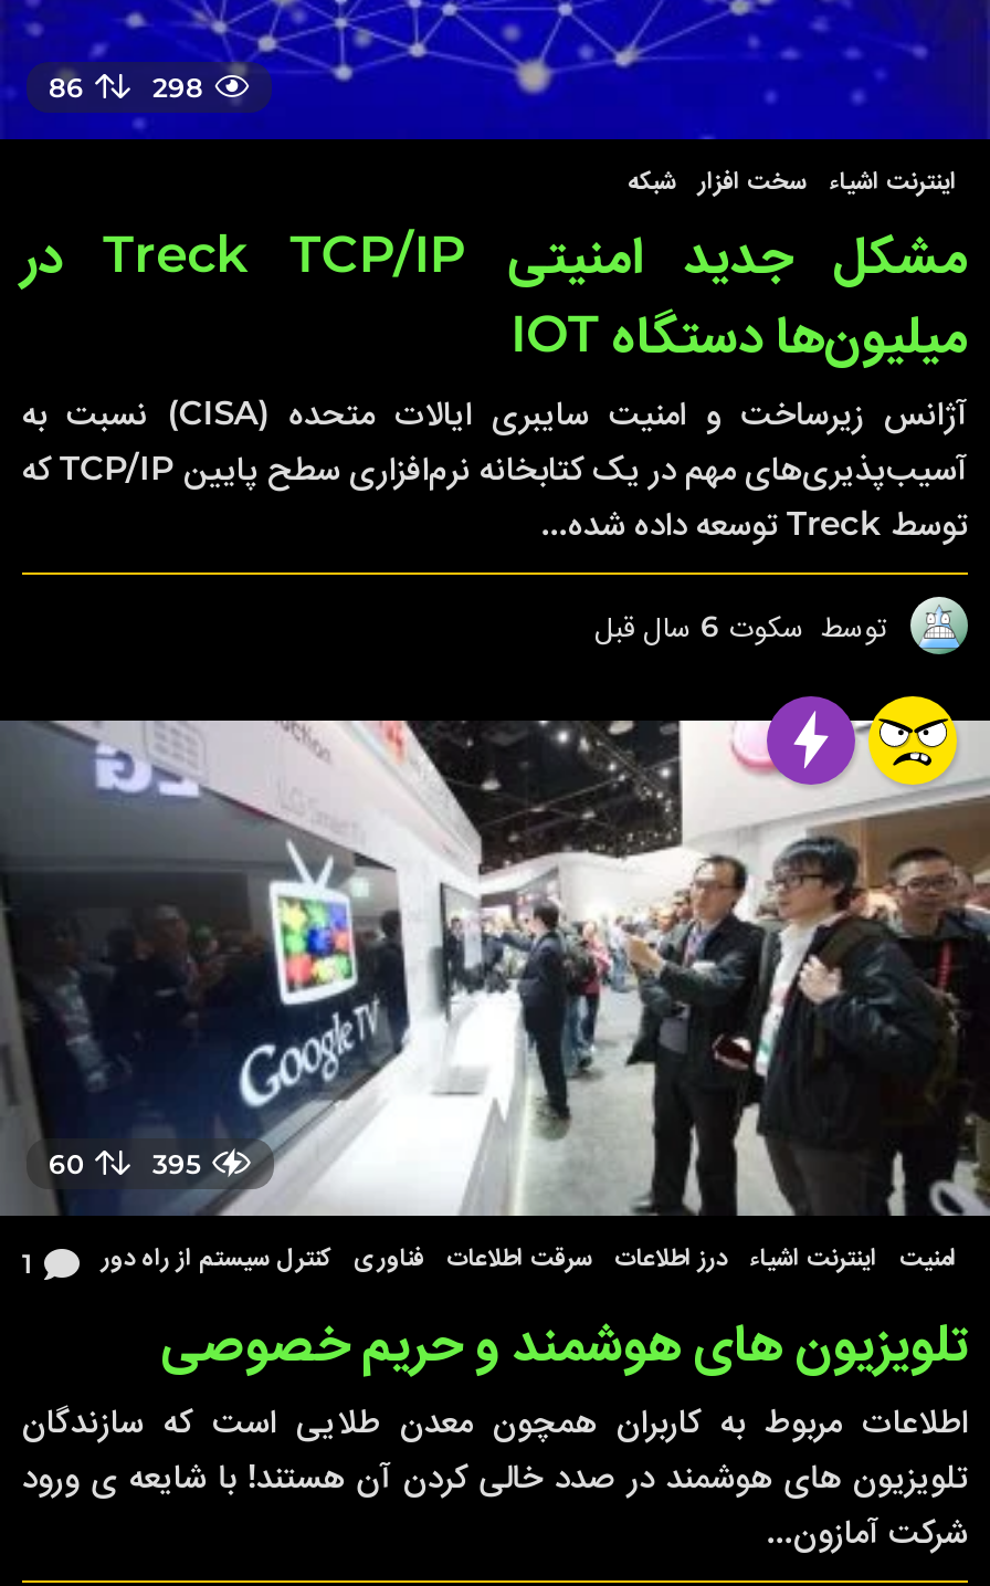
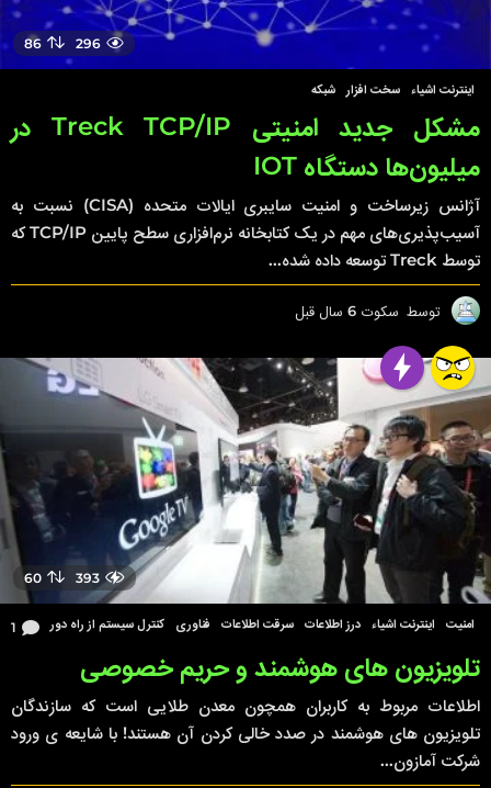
[152,70,203,103] 298 -> [76,35,101,51] 296
[152,1146,201,1179] 395 -> [76,569,100,586] 393

